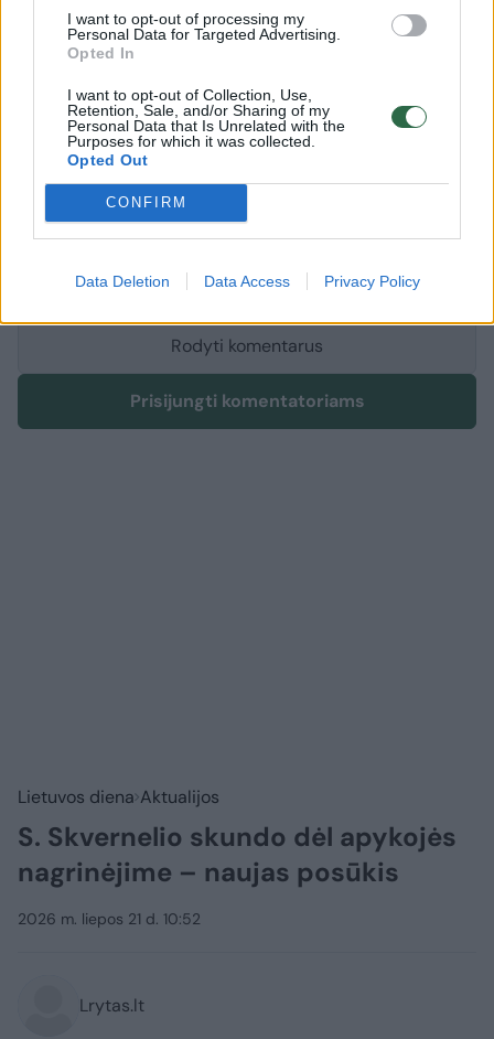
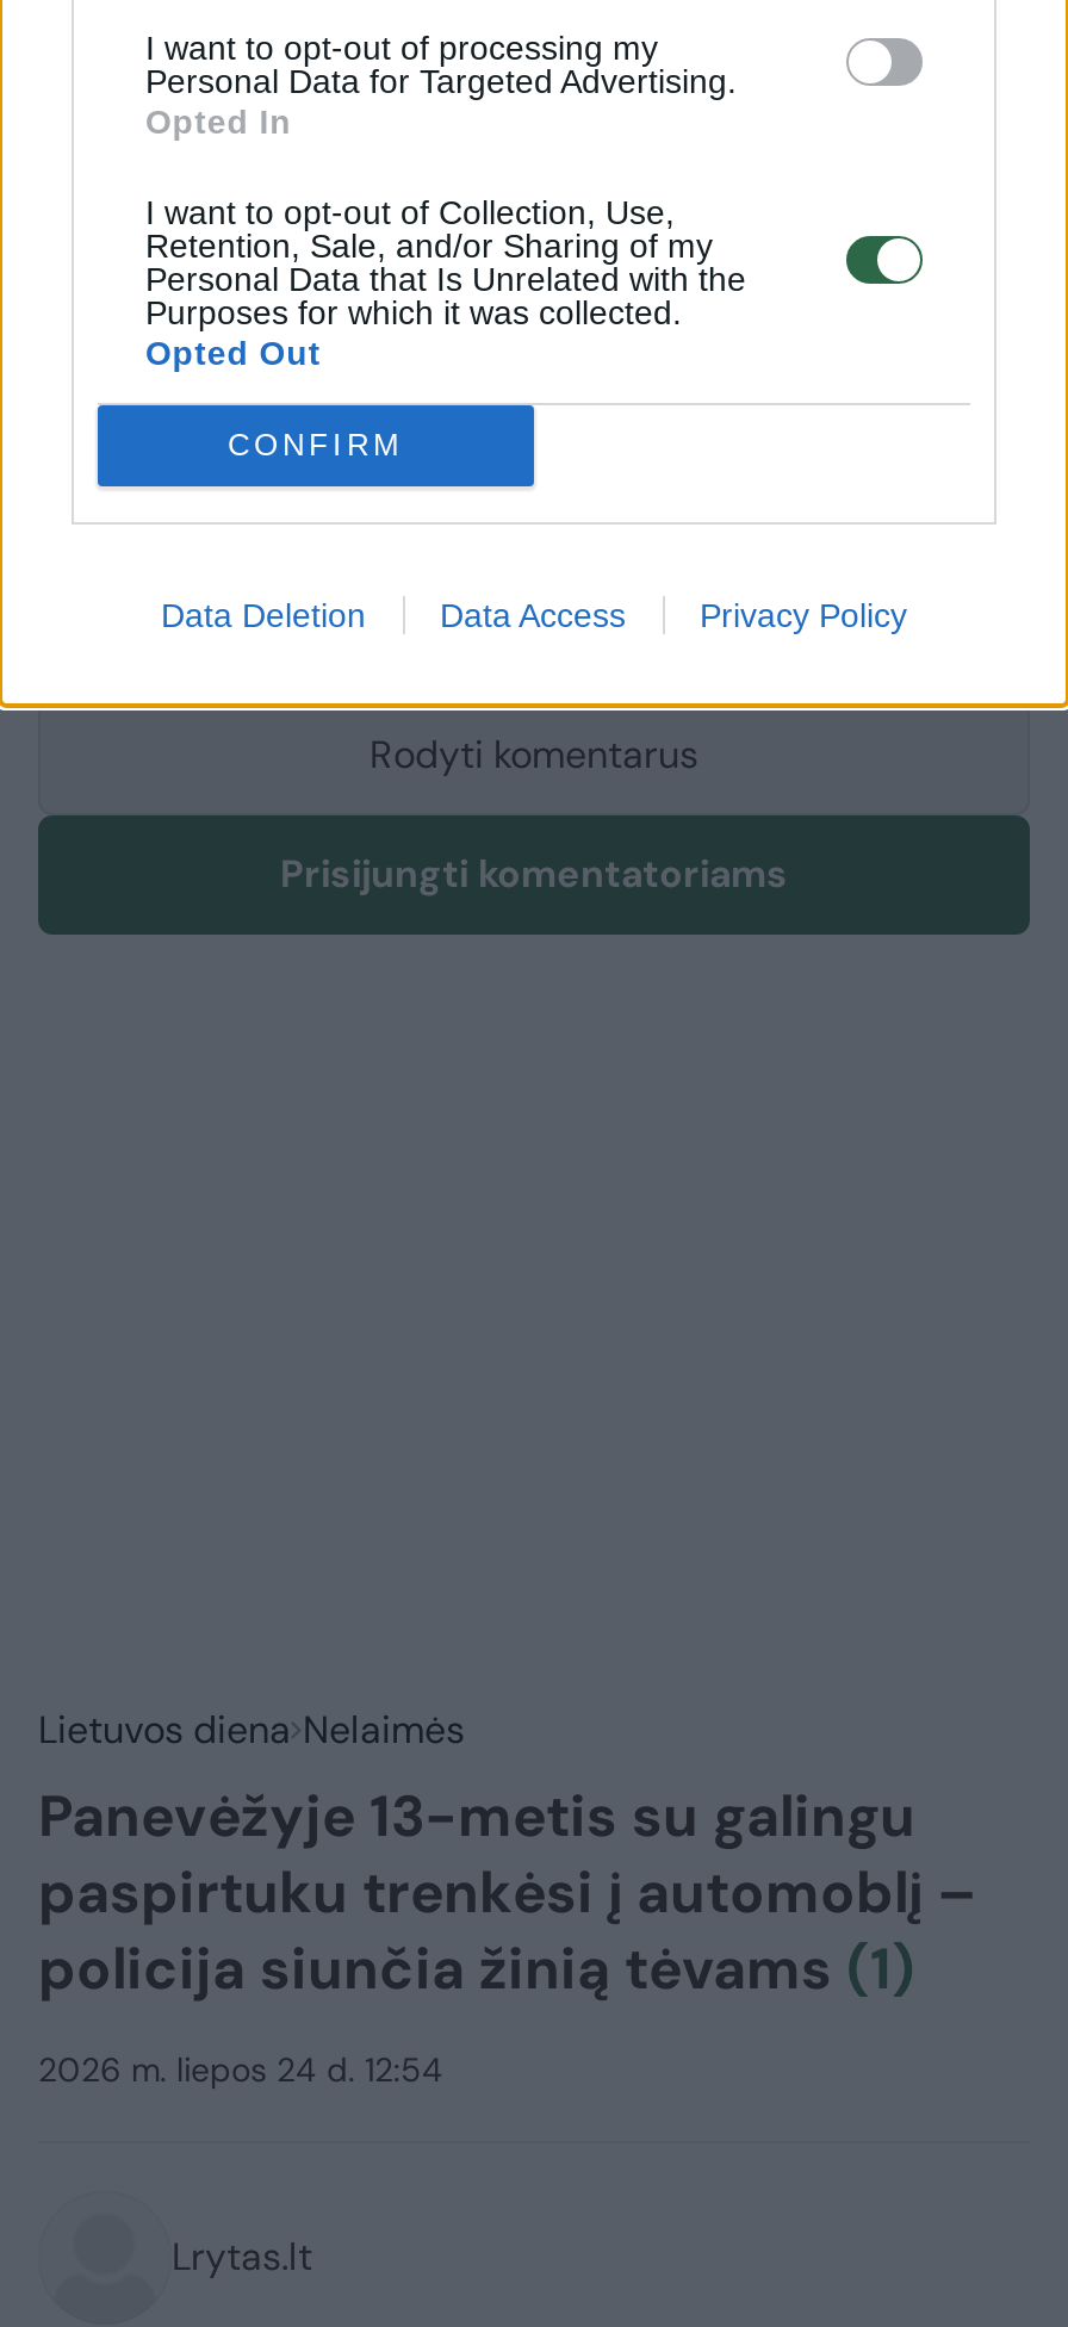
[18,786,457,889] Lietuvos diena Aktualijos | S. Skvernelio skundo dėl apykojės | nagrinėjime – naujas posūkis -> [38,1705,977,2006] Lietuvos diena Nelaimės | Panevėžyje 13-metis su galingu | paspirtuku trenkėsi į automoblį – | policija siunčia žinią tėvams (1)
[18,909,201,929] 2026 m. liepos 21 d. 10:52 -> [38,2049,443,2092] 2026 m. liepos 24 d. 12:54

